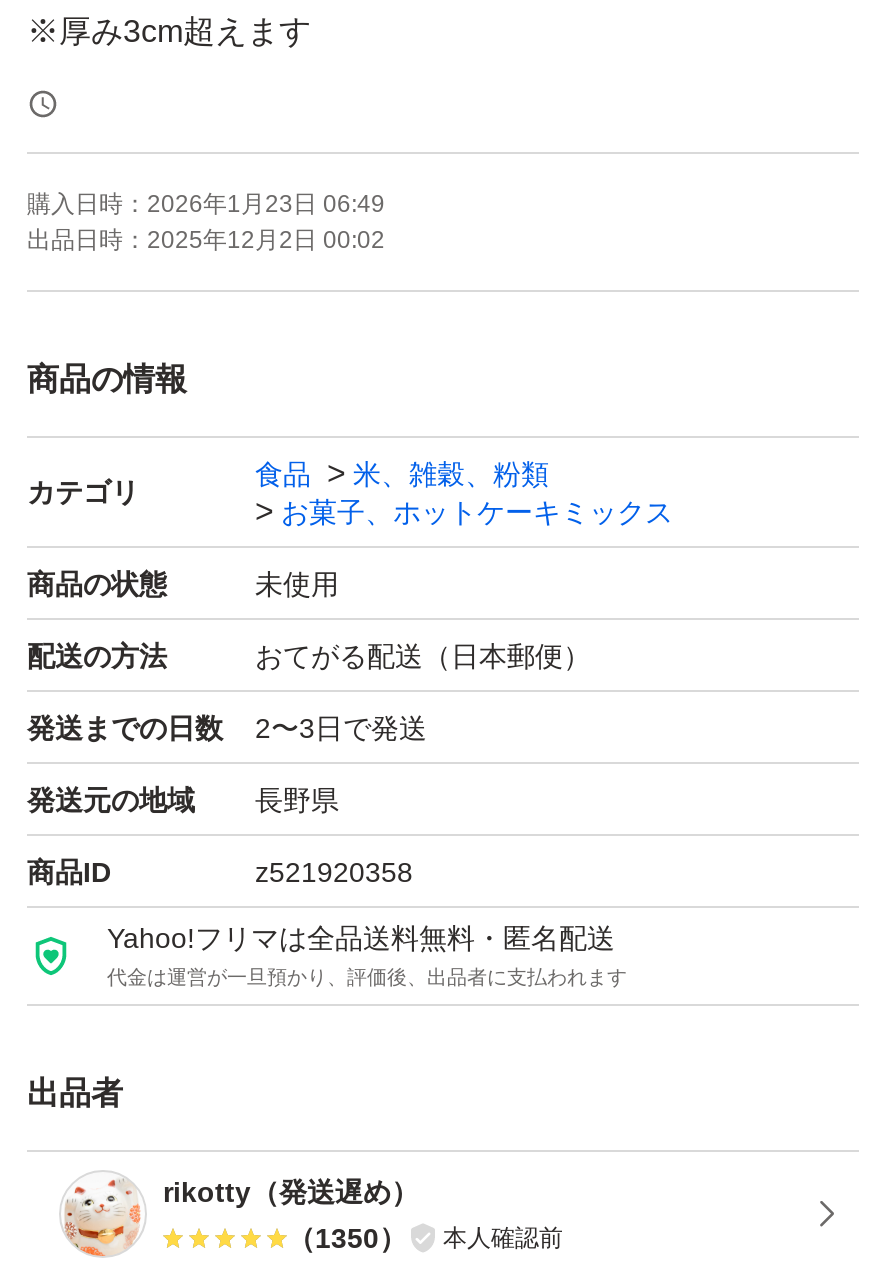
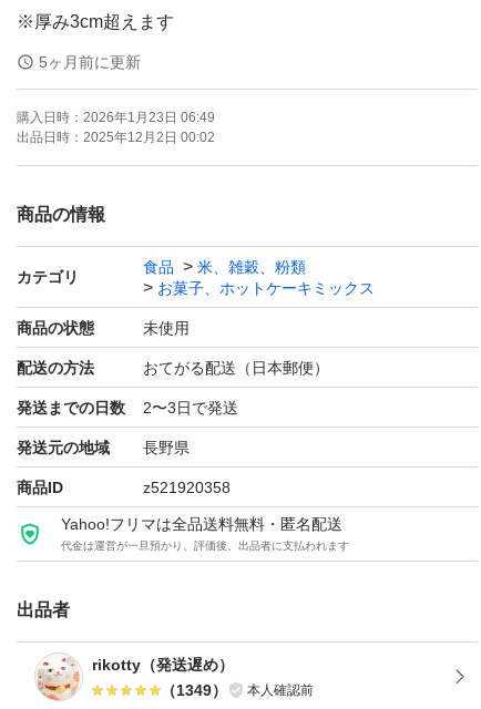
none -> [39,54,141,71] 5ヶ月前に更新
[287,1222,563,1254] （1350） 本人確認前 -> [161,681,314,699] （1349） 本人確認前

